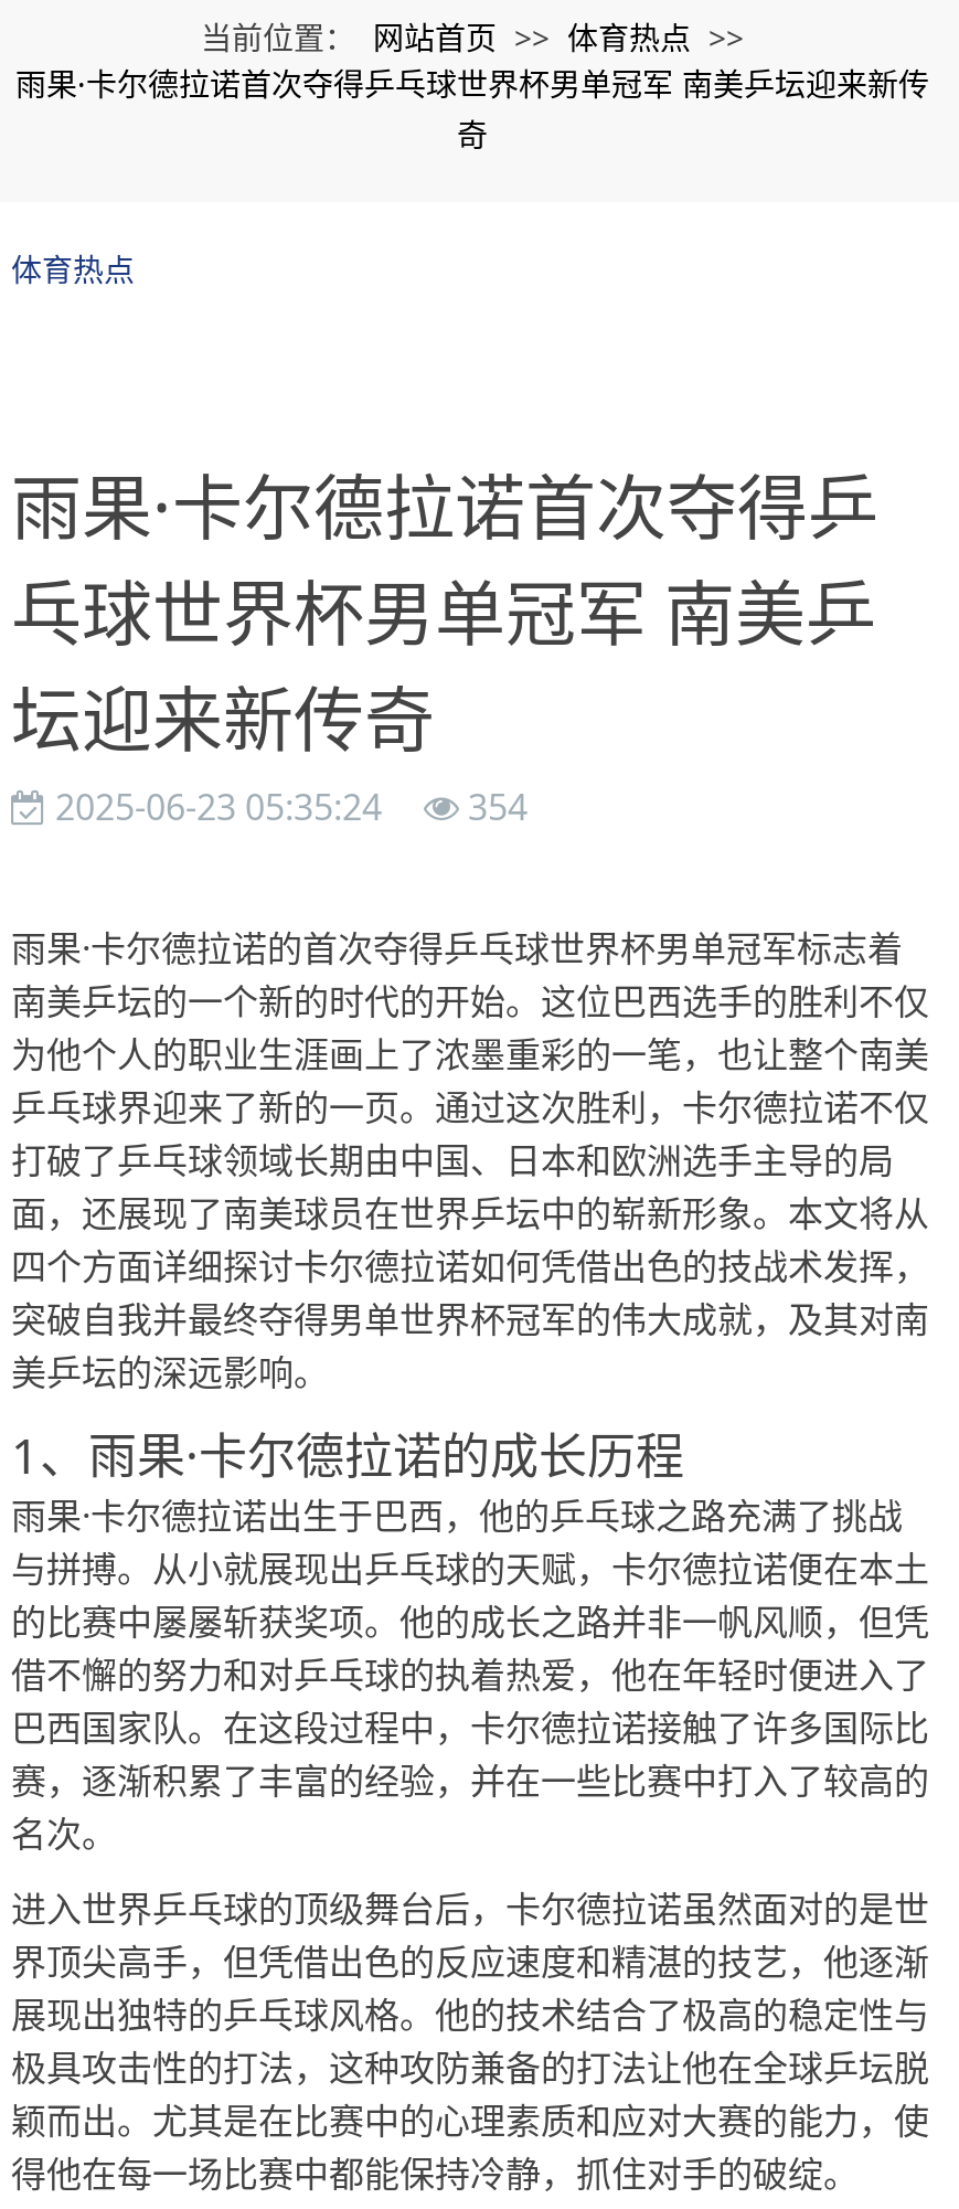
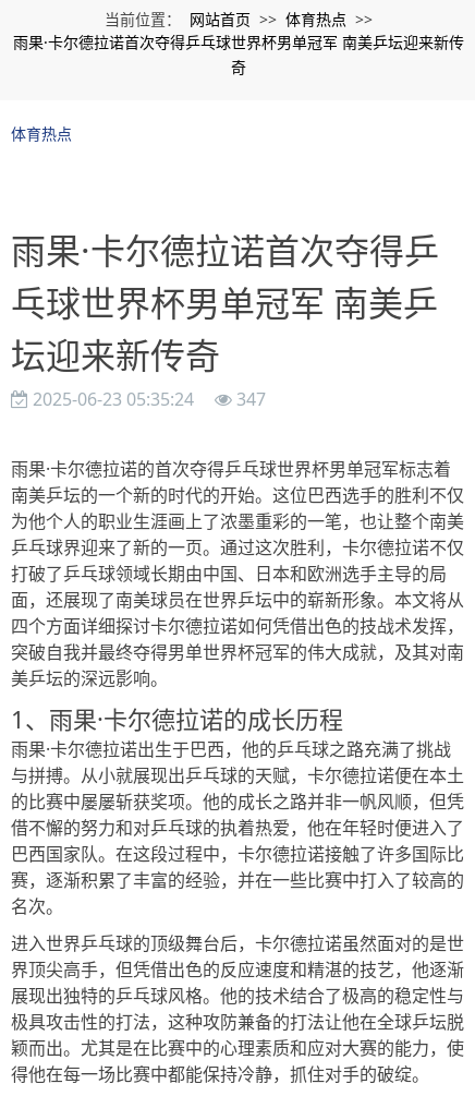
[46,783,528,831] 2025-06-23 05:35:24 354 -> [28,387,266,411] 2025-06-23 05:35:24 347

